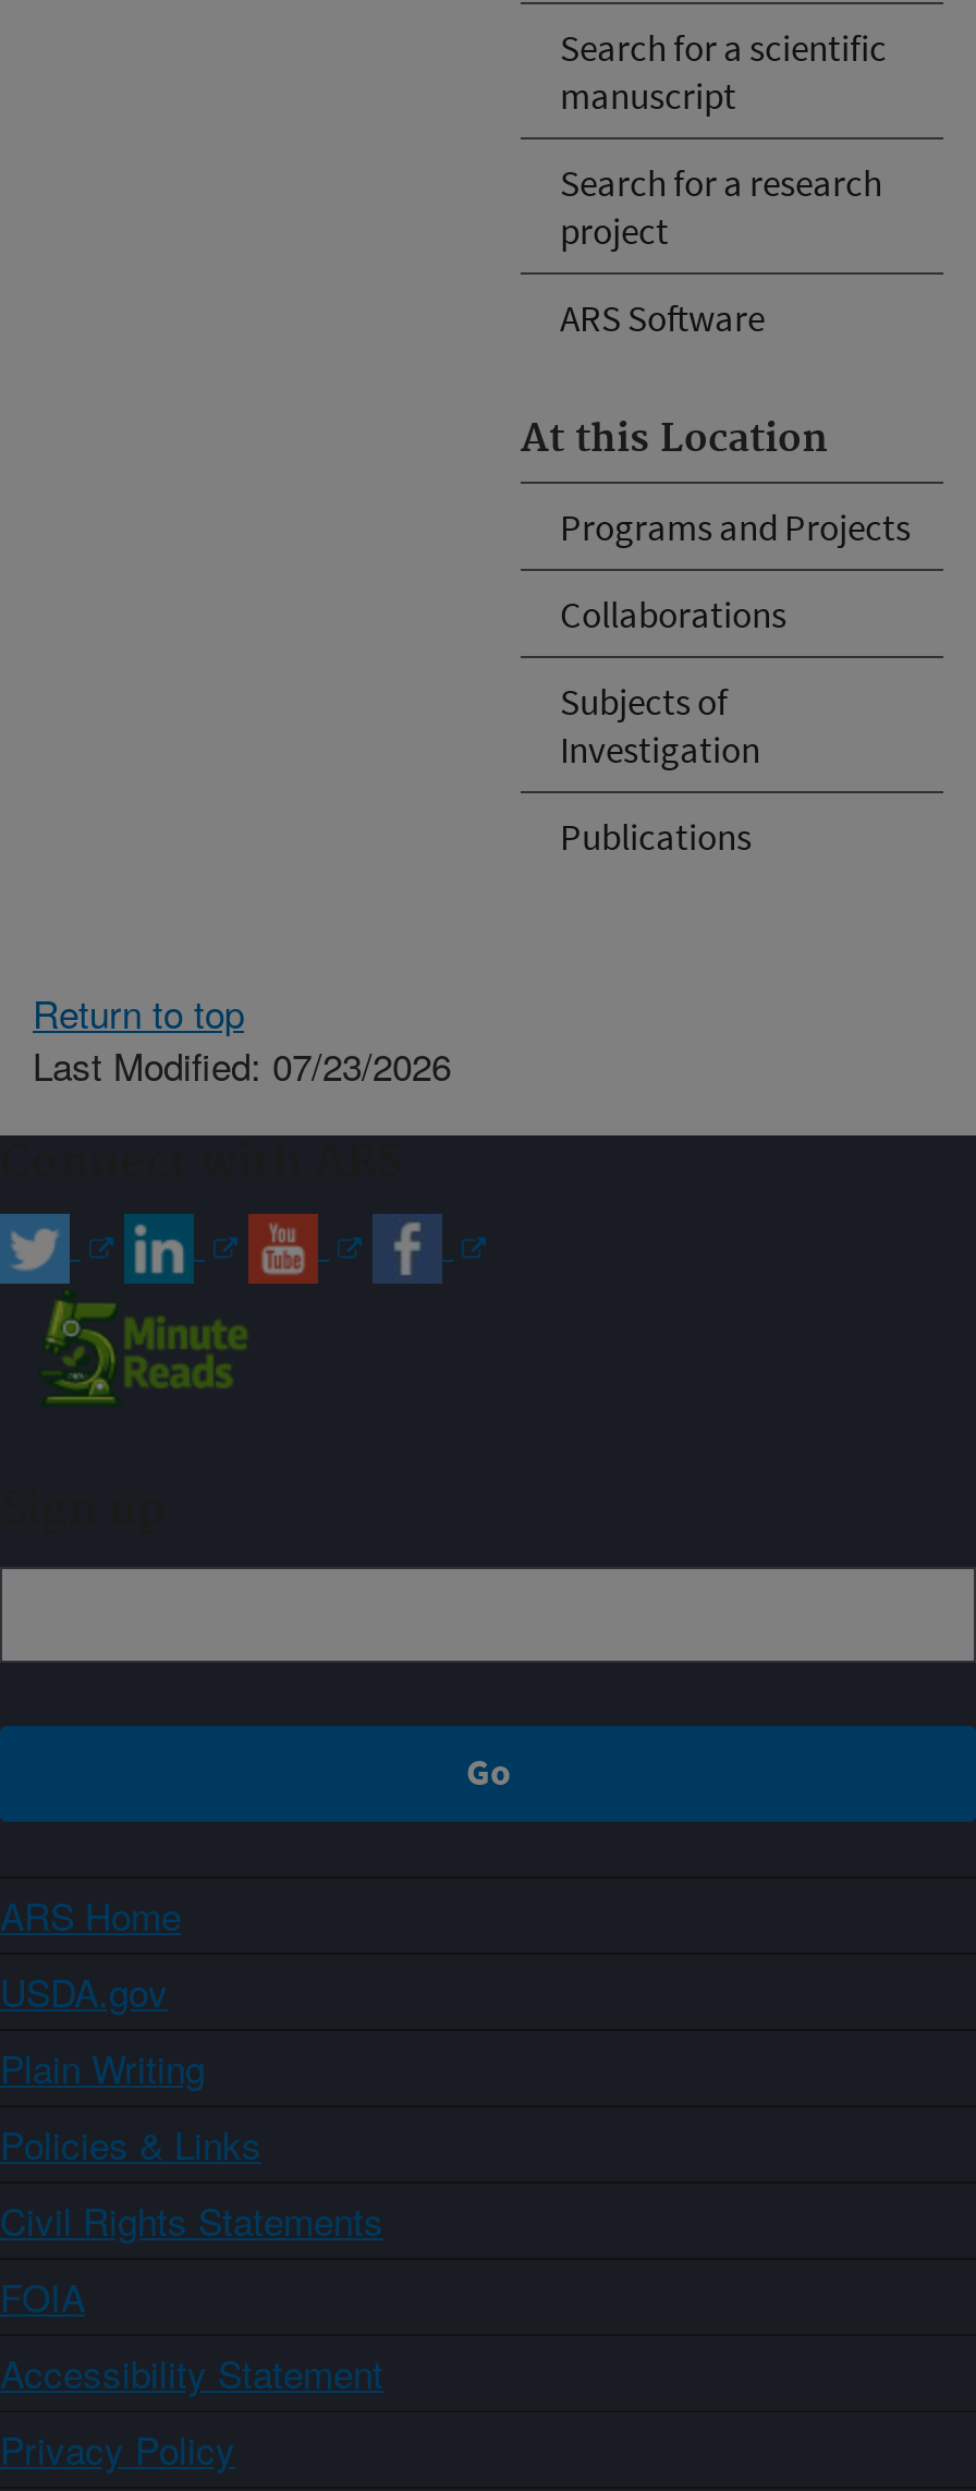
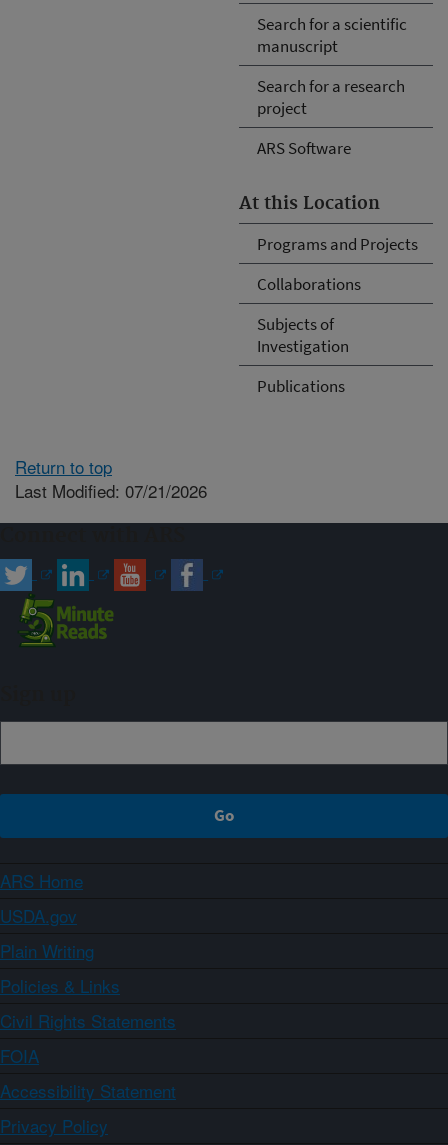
[33,1037,451,1092] Last Modified: 07/23/2026 -> [15,478,207,503] Last Modified: 07/21/2026

